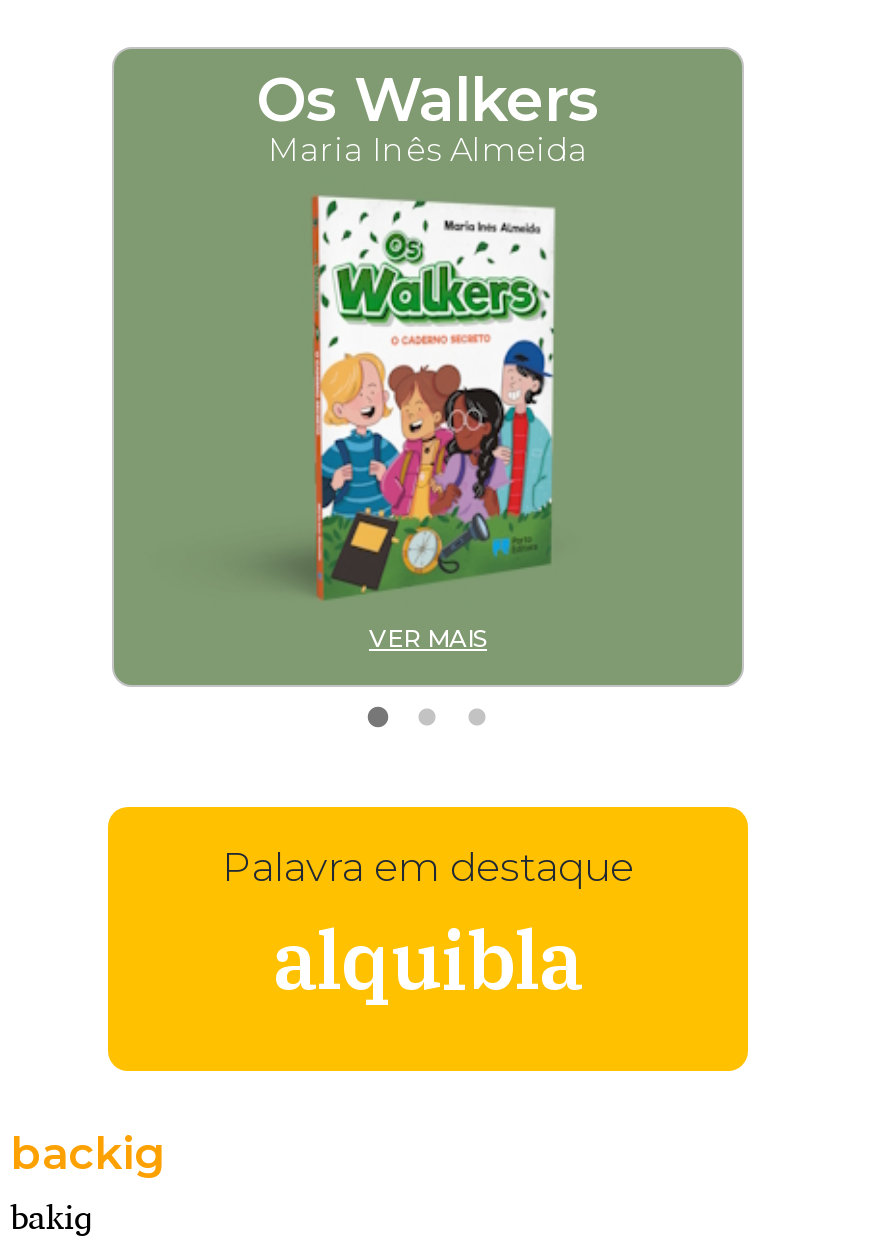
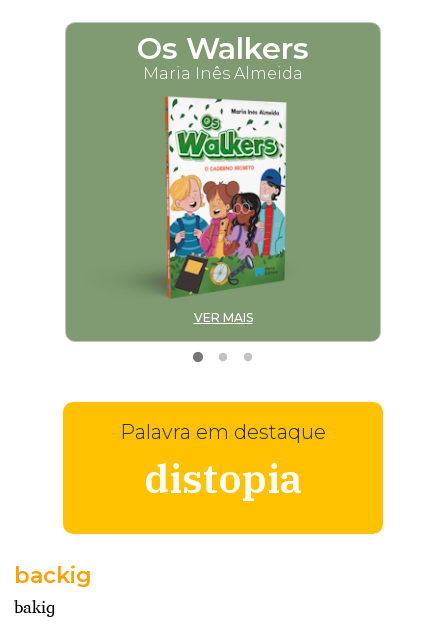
[273,907,583,1011] alquibla -> [144,452,302,504] distopia

